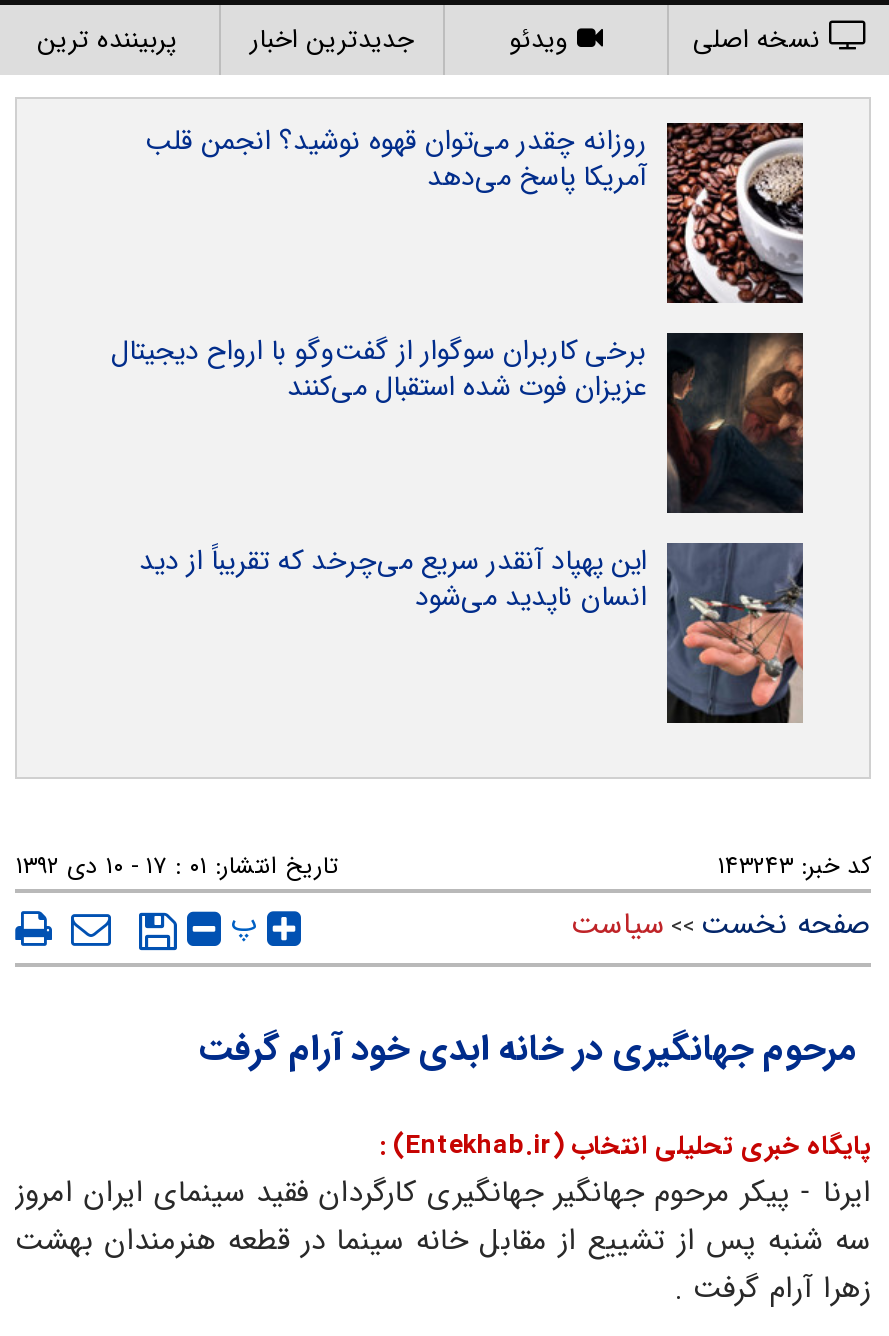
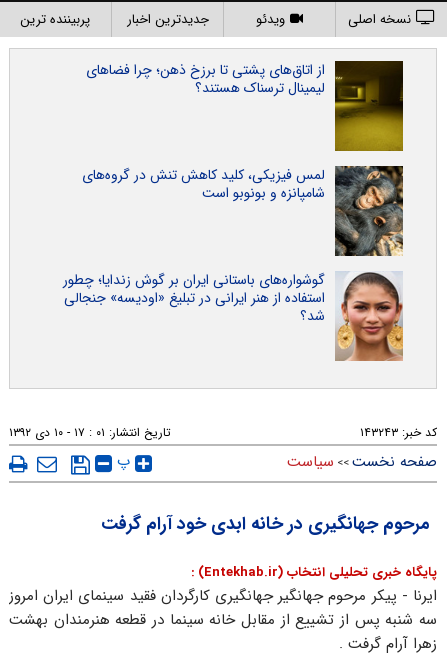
[145,119,805,305] [image] | روزانه چقدر می‌توان قهوه نوشید؟ انجمن قلب | آمریکا پاسخ می‌دهد -> [86,59,404,152] [image] | از اتاق‌های پشتی تا برزخ ذهن؛ چرا فضاهای | لیمینال ترسناک هستند؟
[111,329,805,515] [image] | برخی کاربران سوگوار از گفت‌وگو با ارواح دیجیتال | عزیزان فوت شده استقبال می‌کنند -> [82,164,404,257] [image] | لمس فیزیکی، کلید کاهش تنش در گروه‌های | شامپانزه و بونوبو است
[139,539,805,725] [image] | این پهپاد آنقدر سریع می‌چرخد که تقریباً از دید | انسان ناپدید می‌شود -> [63,269,403,362] [image] | گوشواره‌های باستانی ایران بر گوش زندایا؛ چطور | استفاده از هنر ایرانی در تبلیغ «اودیسه» جنجالی | شد؟

